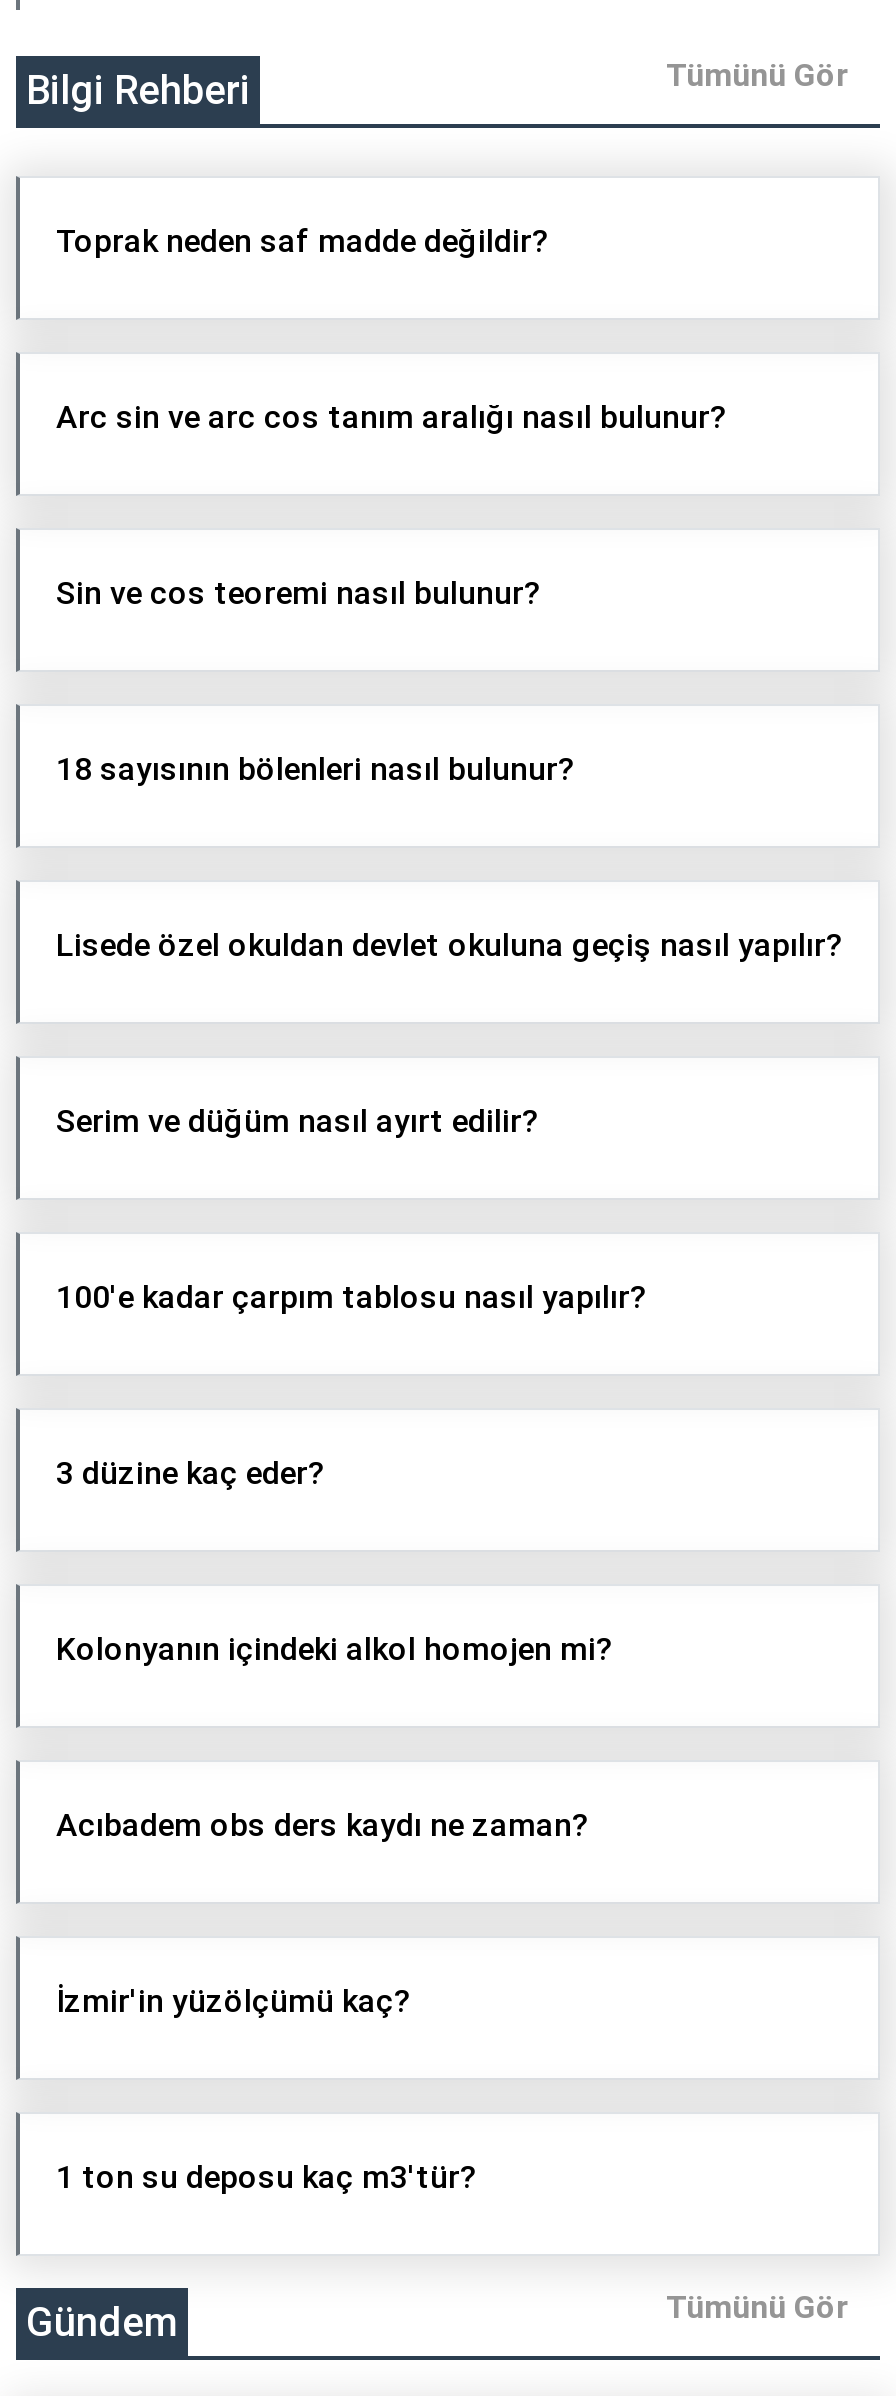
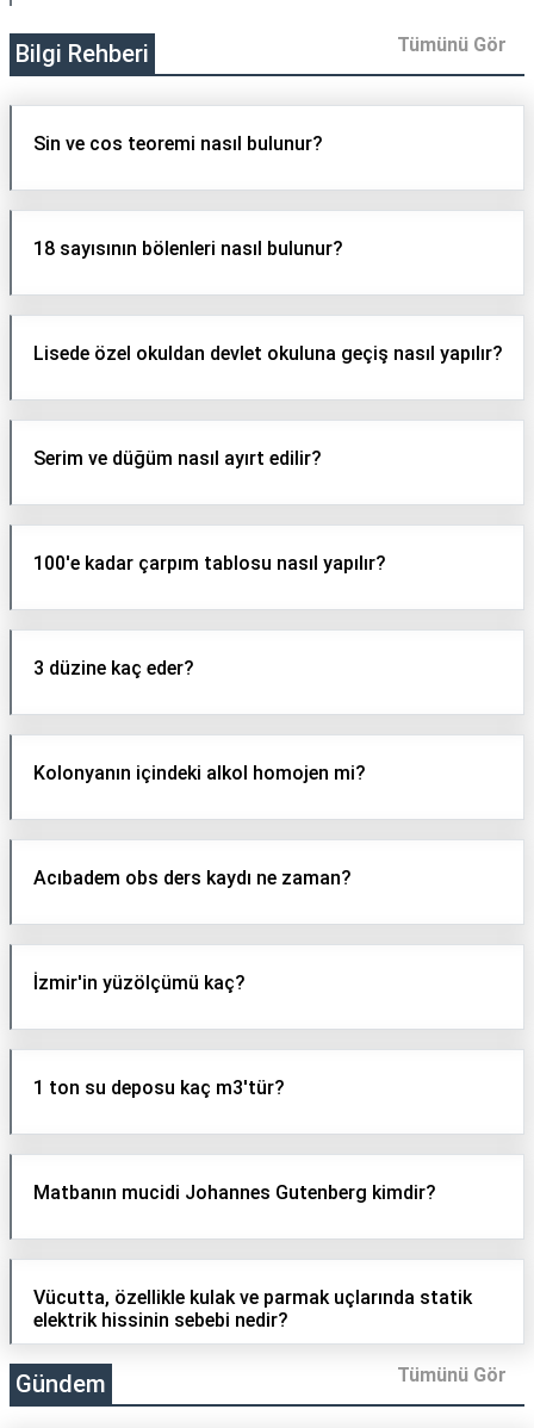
[56,223,550,261] Toprak neden saf madde değildir? -> none
[56,399,728,437] Arc sin ve arc cos tanım aralığı nasıl bulunur? -> none
moved [56,575,844,2197] -> [33,133,503,1100]: Sin ve cos teoremi nasıl bulunur? | 18 sayısının bölenleri nasıl bulunur? | Lisede özel okuldan devlet okuluna geçiş nasıl yapılır? | ... | İzmir'in yüzölçümü kaç? | 1 ton su deposu kaç m3'tür?
none -> [33,1182,436,1205] Matbanın mucidi Johannes Gutenberg kimdir?
none -> [33,1287,472,1332] Vücutta, özellikle kulak ve parmak uçlarında statik | elektrik hissinin sebebi nedir?

